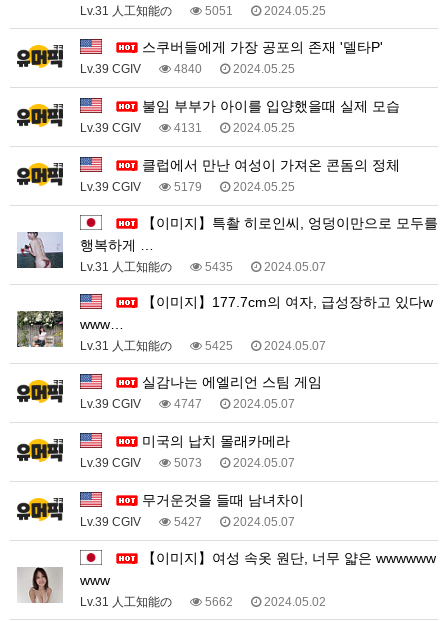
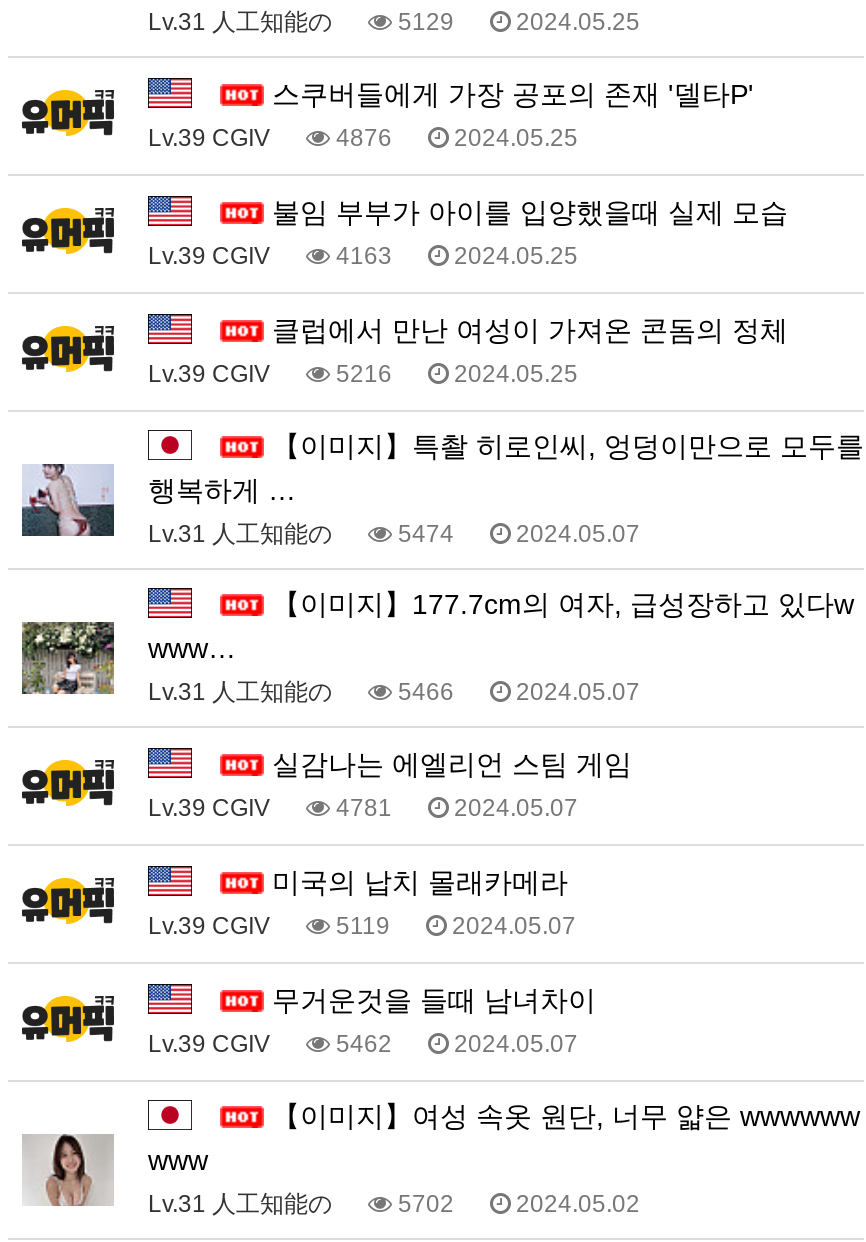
[202,4,233,18] 5051 -> [392,8,454,36] 5129
[171,62,295,76] 4840 2024.05.25 -> [330,124,578,152] 4876 2024.05.25
[171,121,295,135] 4131 2024.05.25 -> [330,242,578,270] 4163 2024.05.25
[171,180,295,194] 5179 2024.05.25 -> [330,360,578,388] 5216 2024.05.25
[202,260,326,274] 5435 2024.05.07 -> [392,520,640,548] 5474 2024.05.07
[202,339,326,353] 5425 2024.05.07 -> [392,678,640,706] 5466 2024.05.07
[171,397,295,411] 4747 2024.05.07 -> [330,794,578,822] 4781 2024.05.07
[171,456,295,470] 5073 2024.05.07 -> [330,912,576,940] 5119 2024.05.07
[171,515,295,529] 5427 2024.05.07 -> [330,1030,578,1058] 5462 2024.05.07
[202,595,326,609] 5662 2024.05.02 -> [392,1190,640,1218] 5702 2024.05.02

